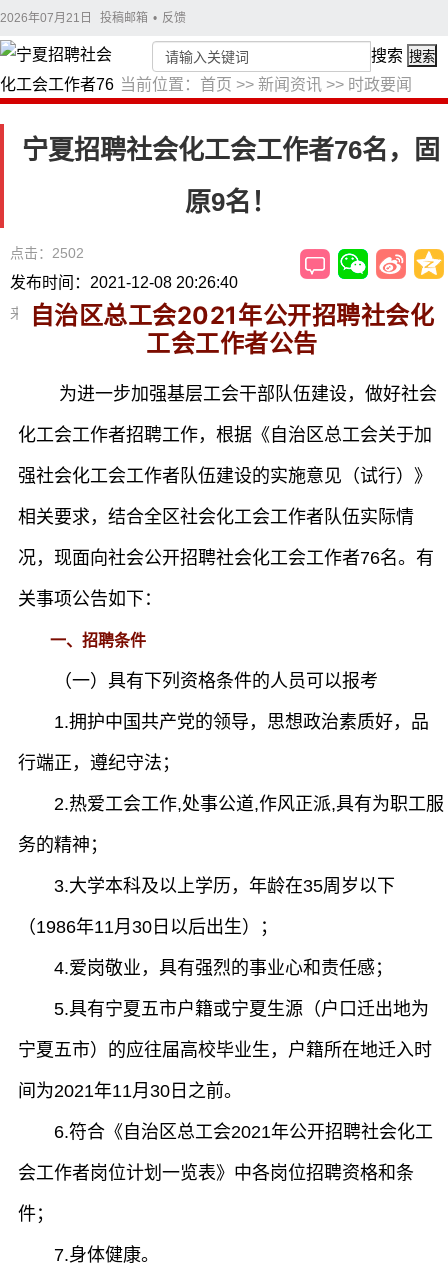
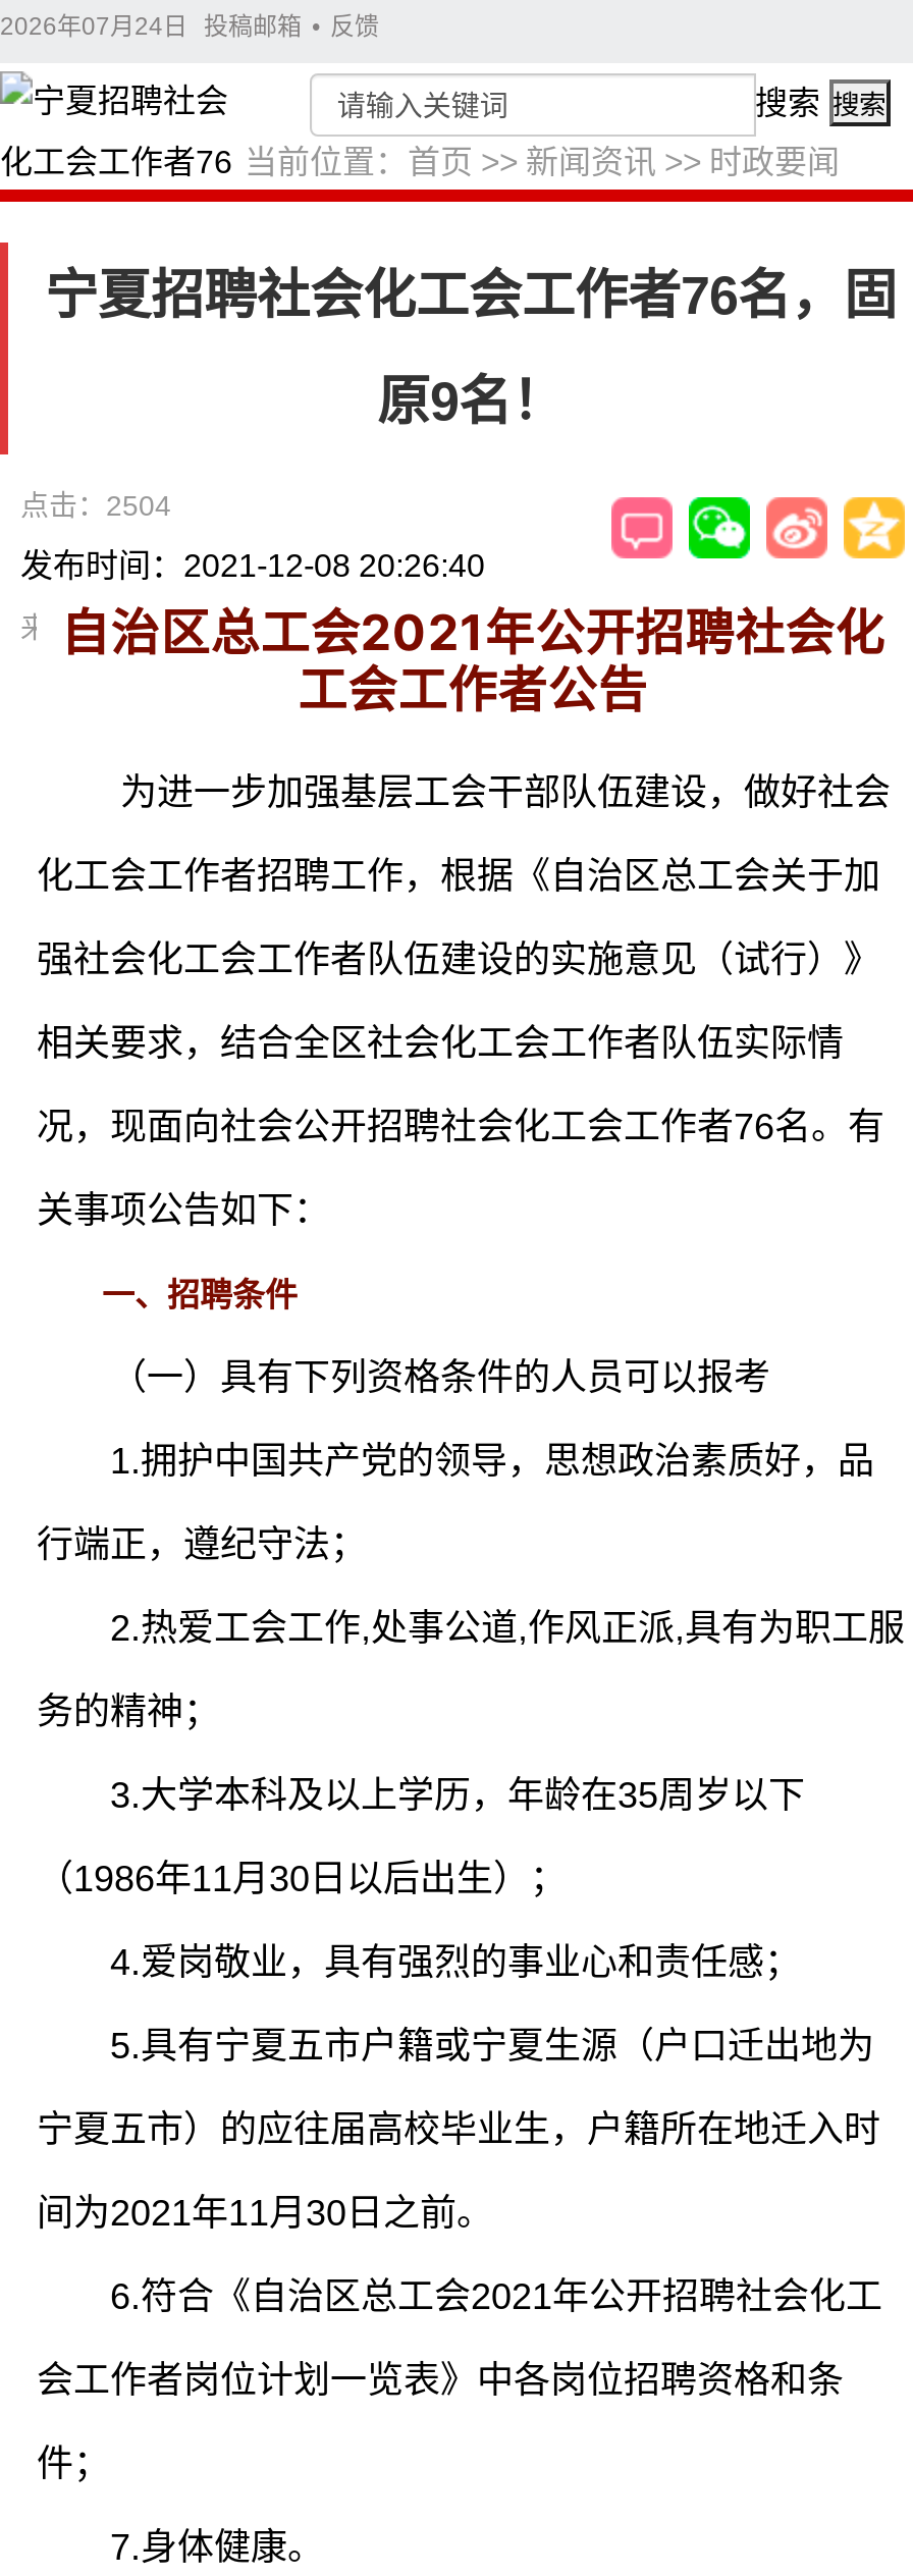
[0,11,186,25] 2026年07月21日 投稿邮箱 • 反馈 -> [0,12,379,41] 2026年07月24日 投稿邮箱 • 反馈
[10,245,84,261] 点击：2502 -> [20,489,171,522] 点击：2504

